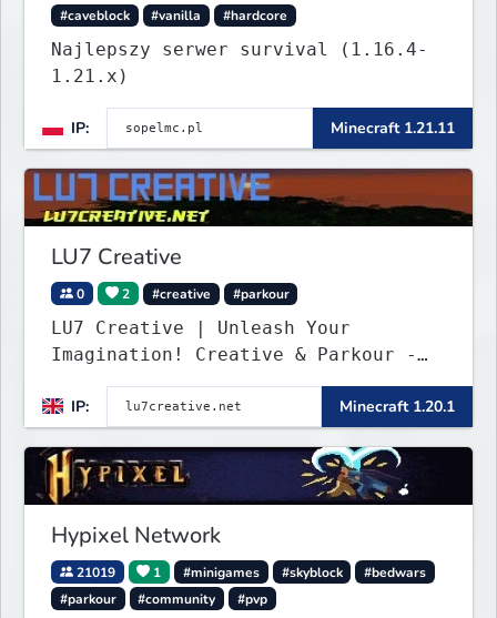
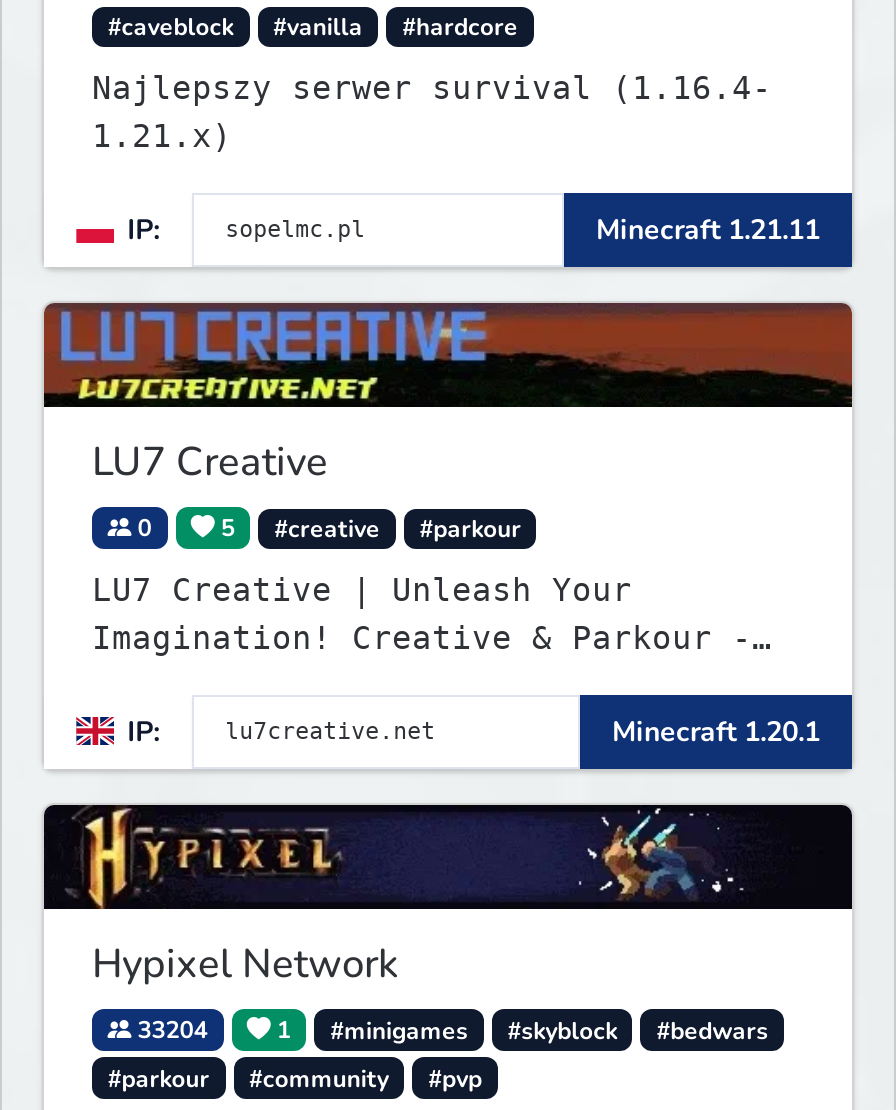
[73,285,289,303] 0 2 #creative #parkour -> [132,513,521,545] 0 5 #creative #parkour
[301,446,409,499] [image] -> [546,803,744,899] [image]
[73,563,426,581] 21019 1 #minigames #skyblock #bedwars -> [132,1014,768,1046] 33204 1 #minigames #skyblock #bedwars

